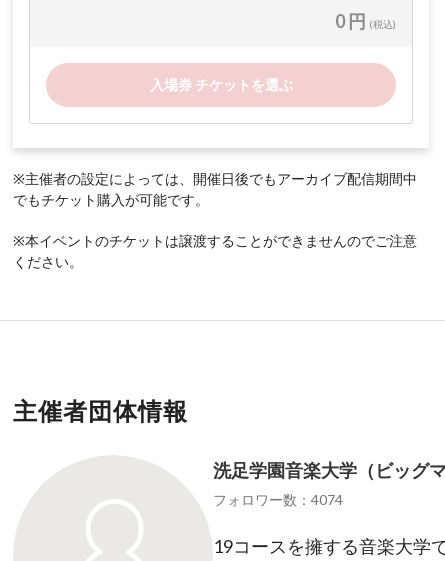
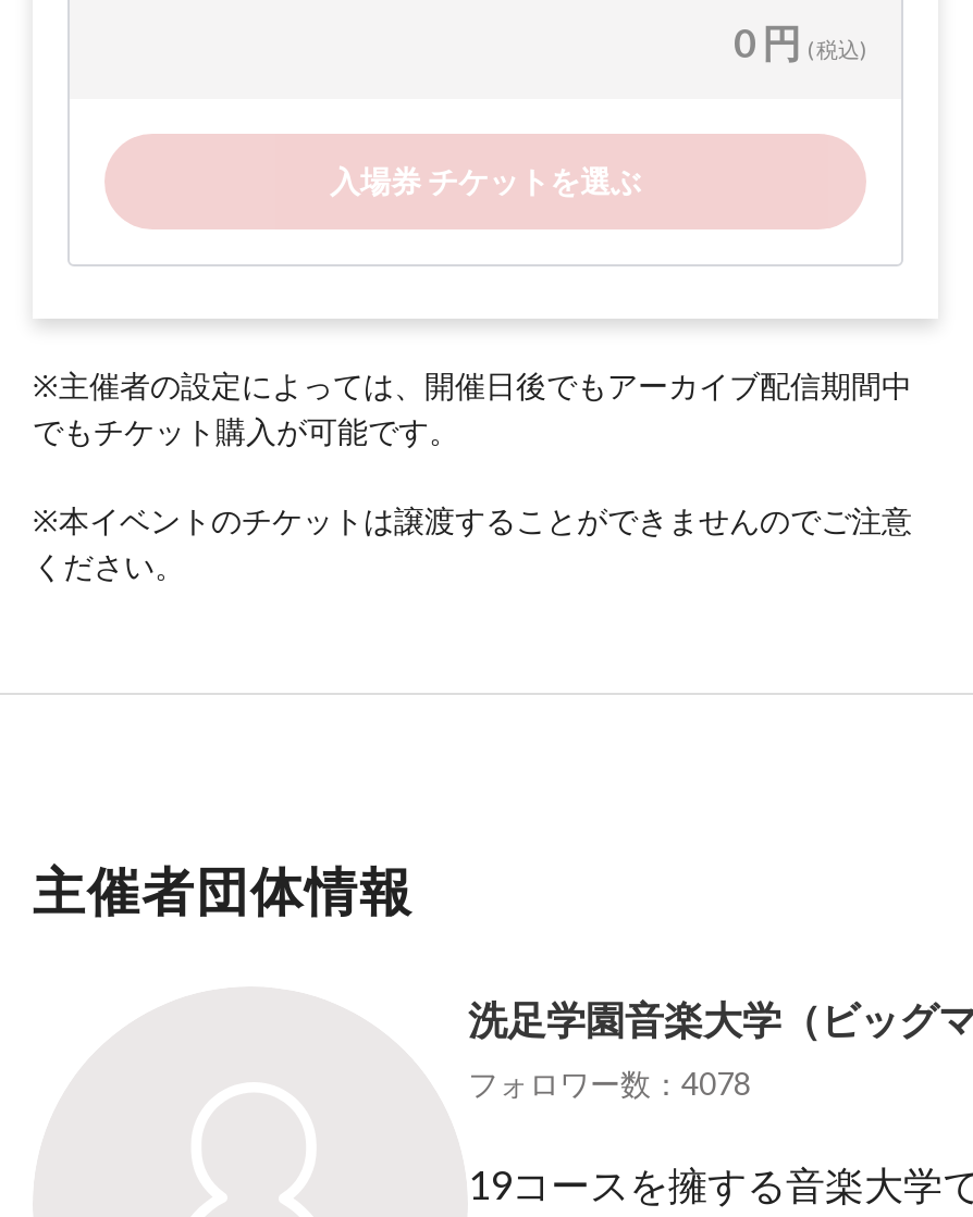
[213,491,343,508] フォロワー数：4074 -> [468,1065,751,1102] フォロワー数：4078

